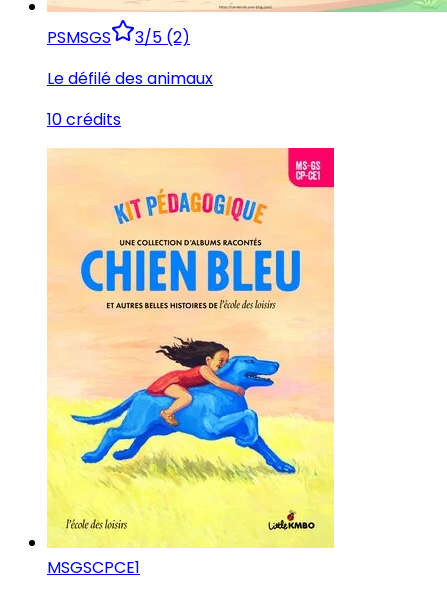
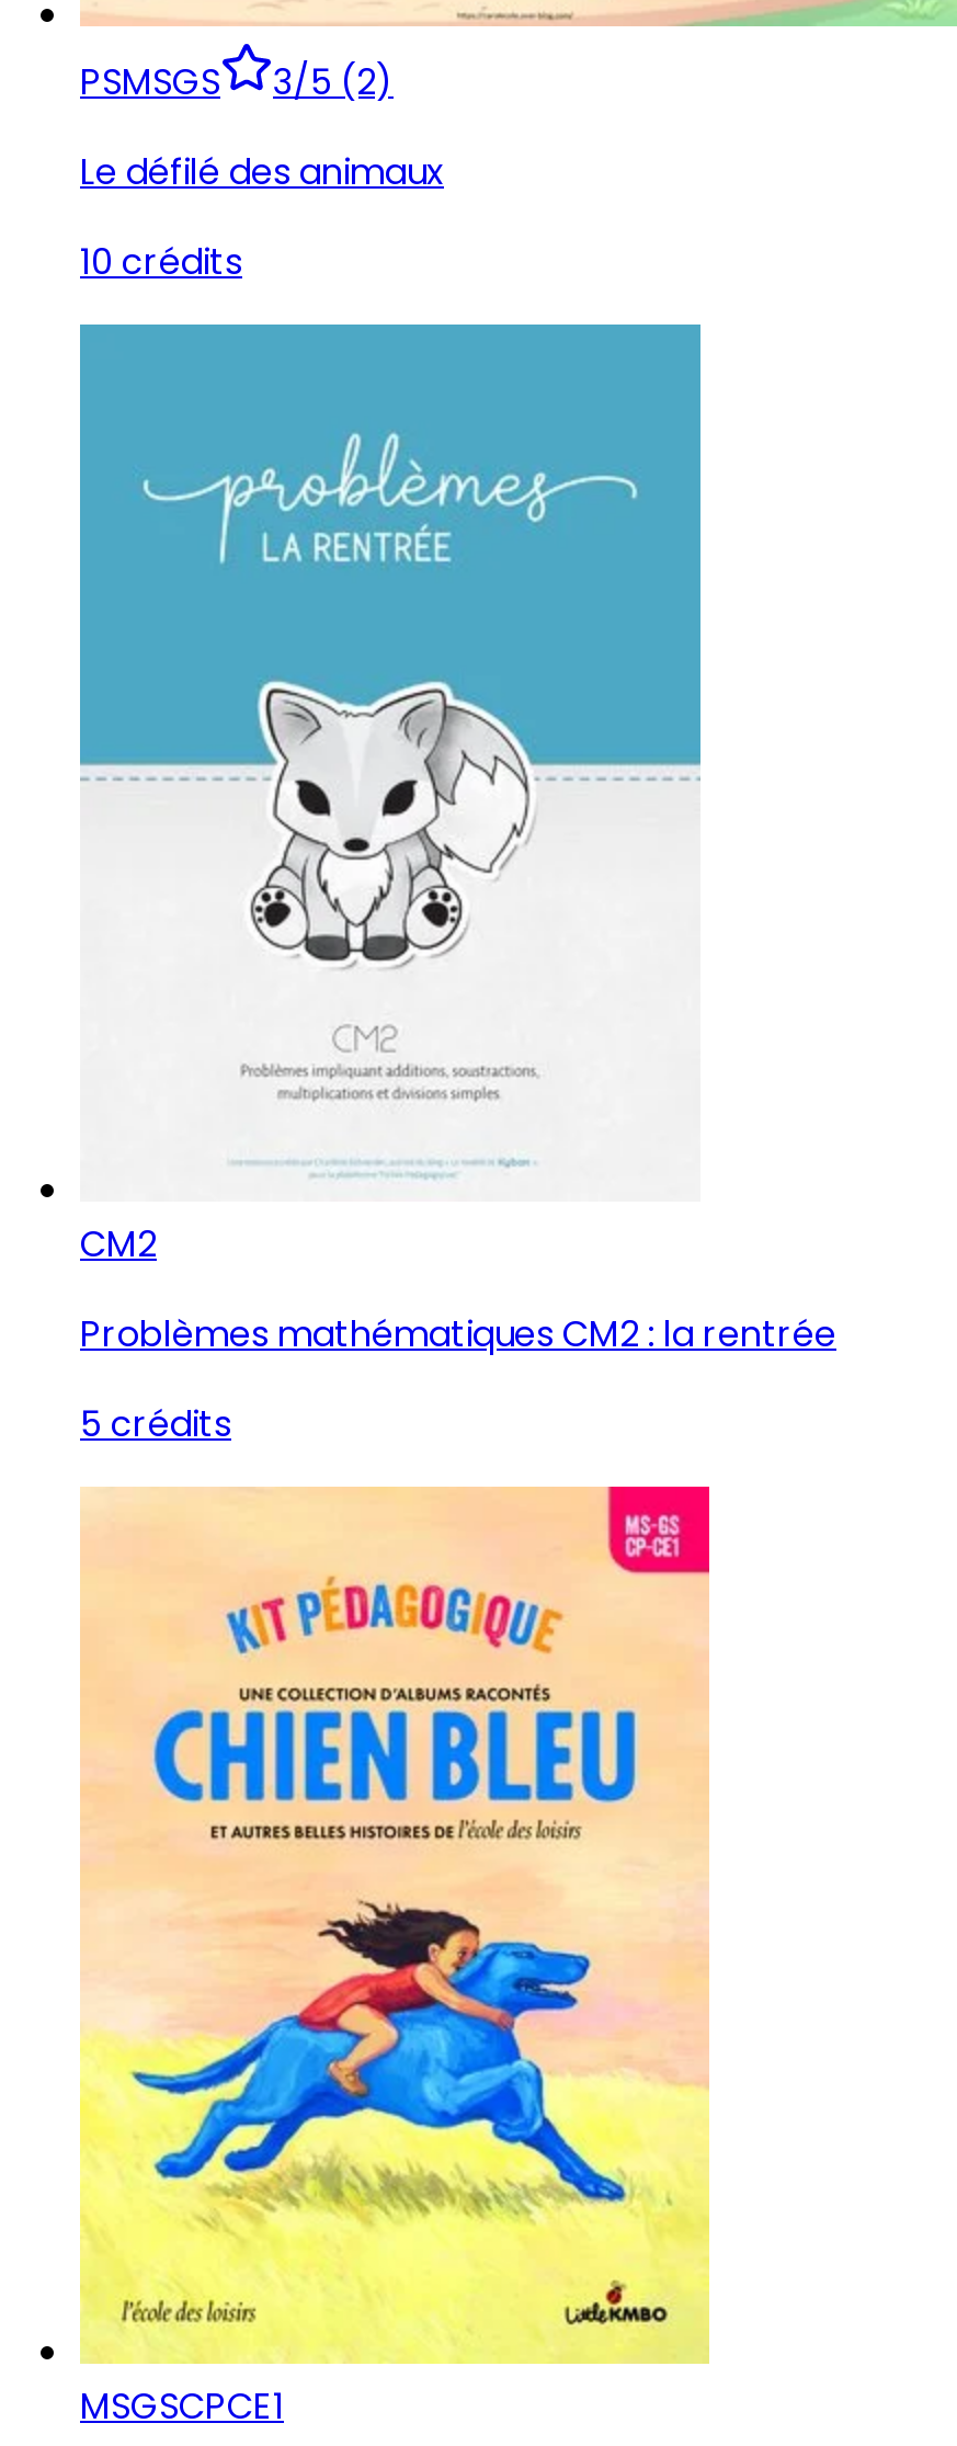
none -> [78,322,836,1450] [image] | CM2 | Problèmes mathématiques CM2 : la rentrée | 5 crédits

